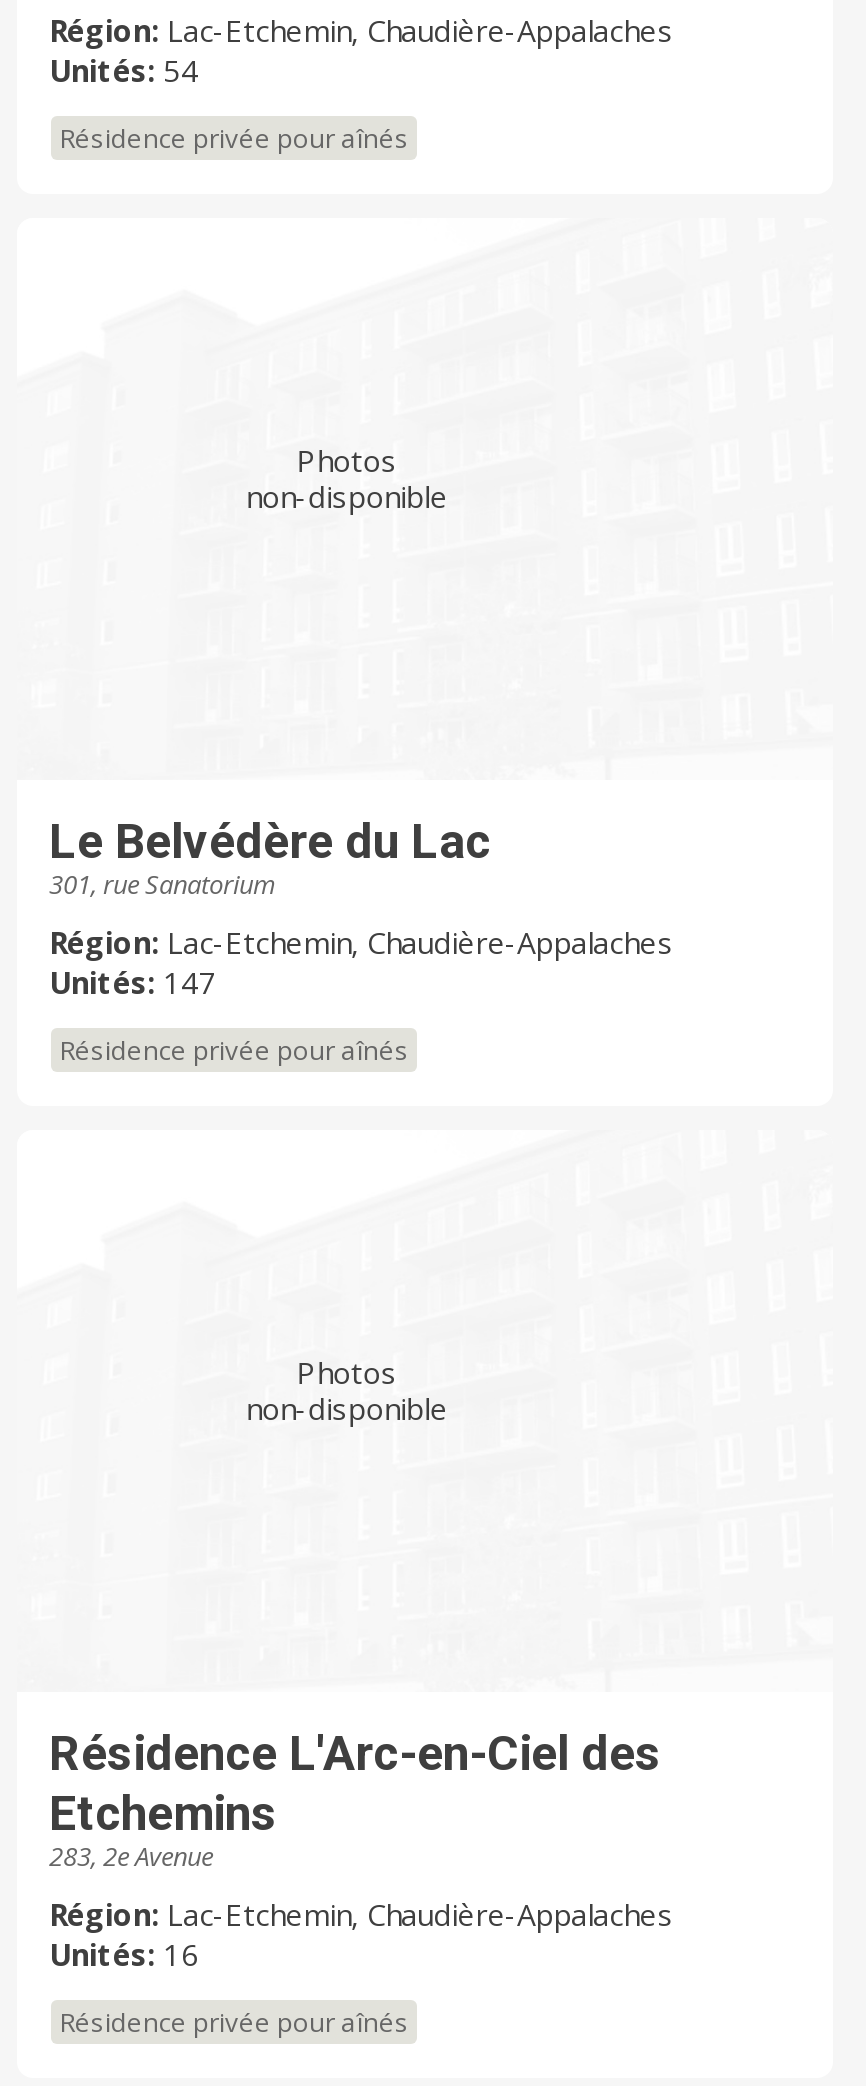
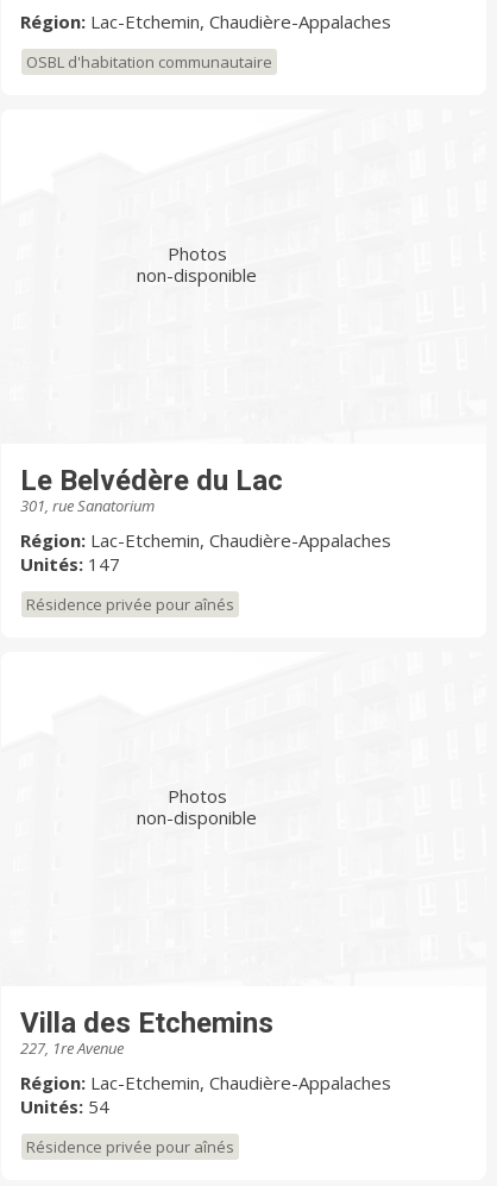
[49,49,409,155] Unités: 54 | Résidence privée pour aînés -> [26,51,272,72] OSBL d'habitation communautaire
[49,1726,661,1874] Résidence L'Arc-en-Ciel des | Etchemins | 283, 2e Avenue -> [20,1007,273,1059] Villa des Etchemins | 227, 1re Avenue
[49,1934,199,1974] Unités: 16 -> [20,1095,109,1118] Unités: 54

